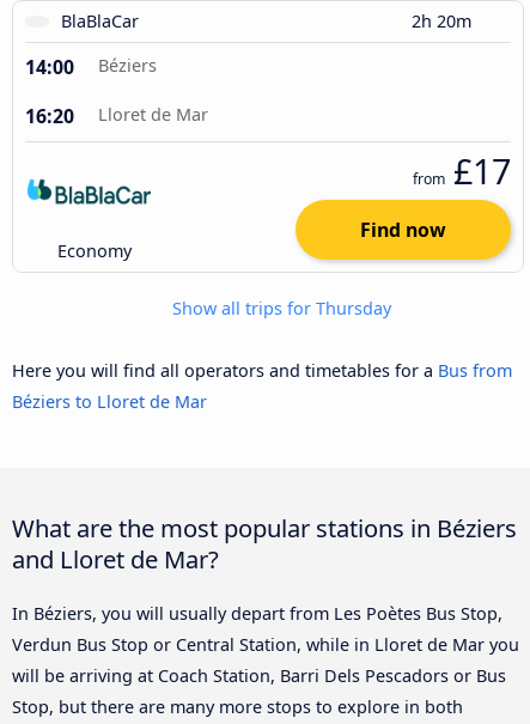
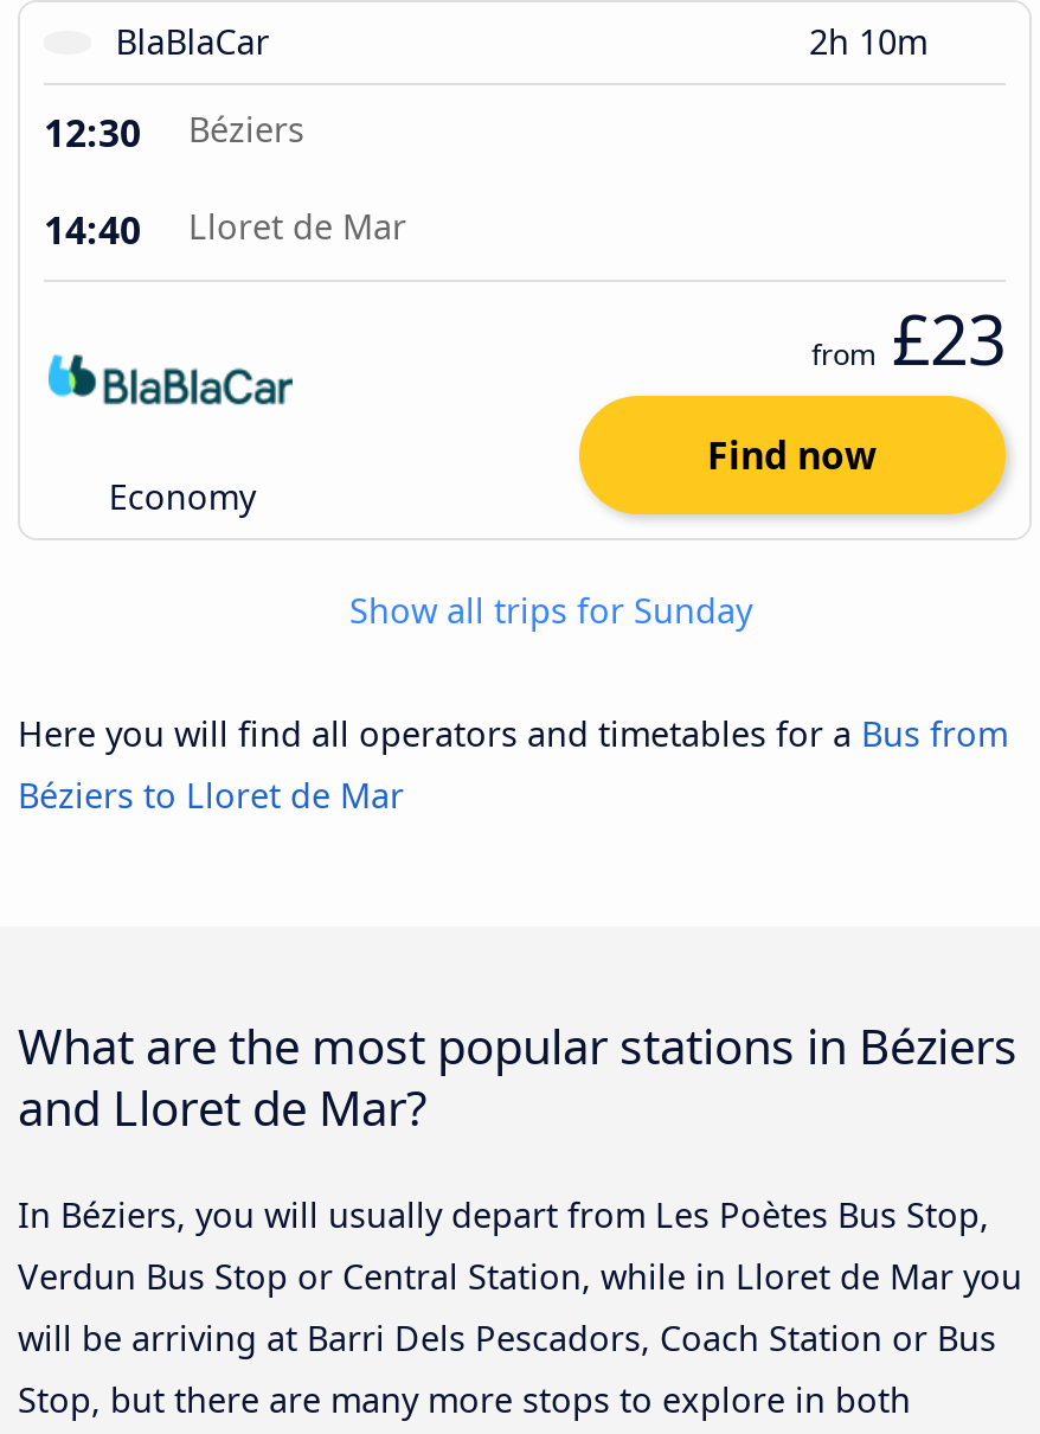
[412,10,476,32] 2h 20m -> [809,19,937,64] 2h 10m
[25,54,157,80] 14:00 Béziers -> [44,107,304,159] 12:30 Béziers
[25,103,208,129] 16:20 Lloret de Mar -> [44,204,406,256] 14:40 Lloret de Mar
[413,147,511,194] from £17 -> [811,292,1006,384] from £23
[167,297,391,320] Show all trips for Thursday -> [340,588,752,633] Show all trips for Sunday
[12,664,506,687] will be arriving at Coach Station, Barri Dels Pescadors or Bus -> [18,1316,996,1361] will be arriving at Barri Dels Pescadors, Coach Station or Bus

